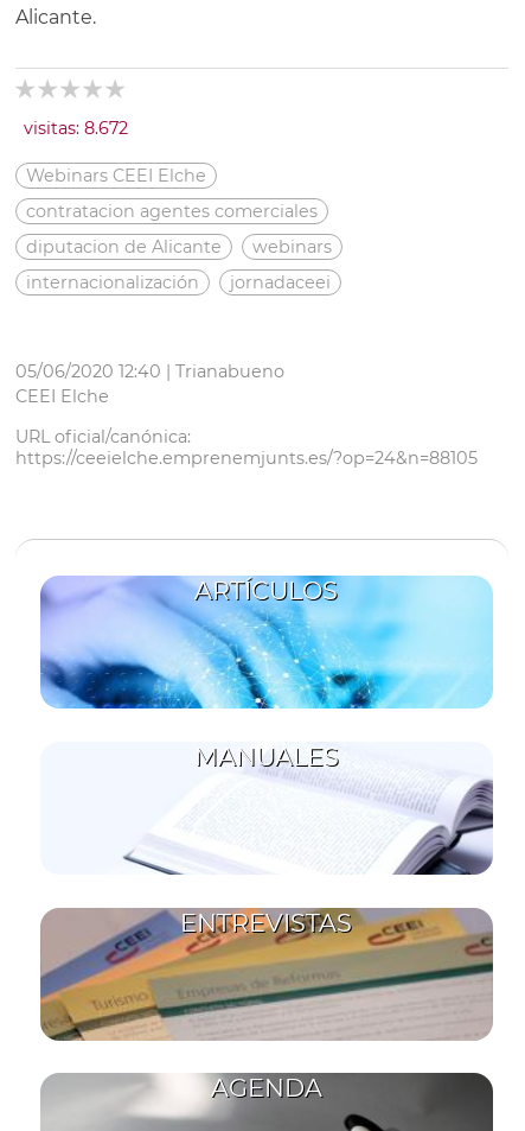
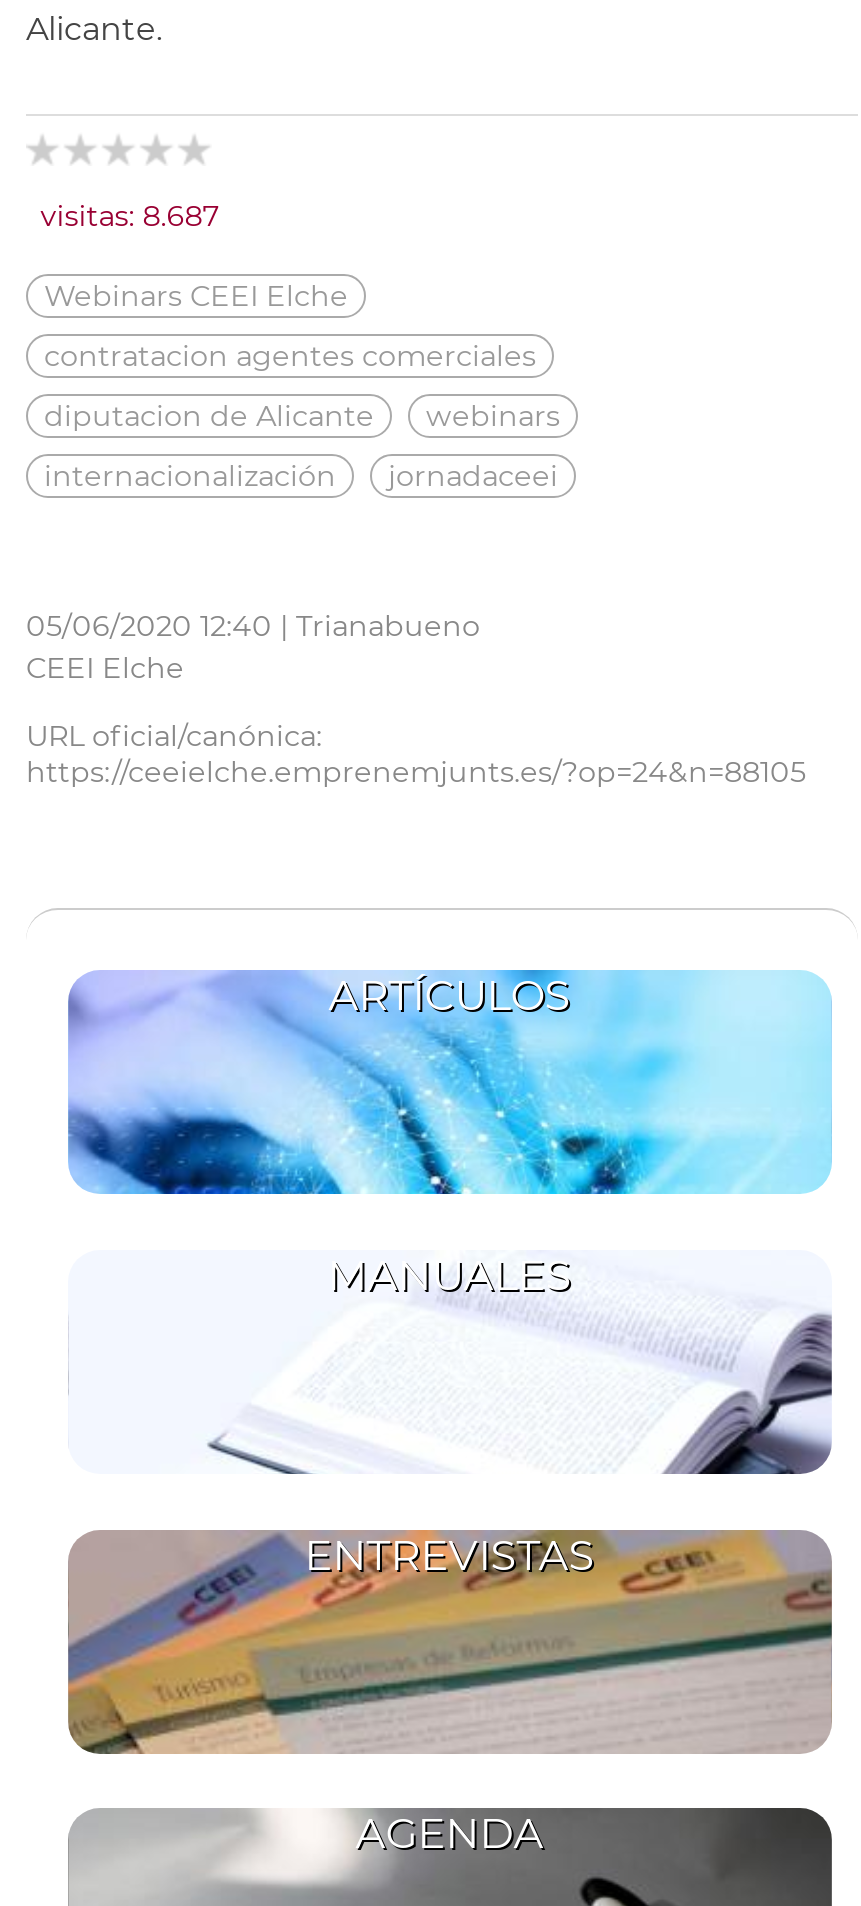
[24,117,128,139] visitas: 8.672 -> [40,198,218,234] visitas: 8.687

